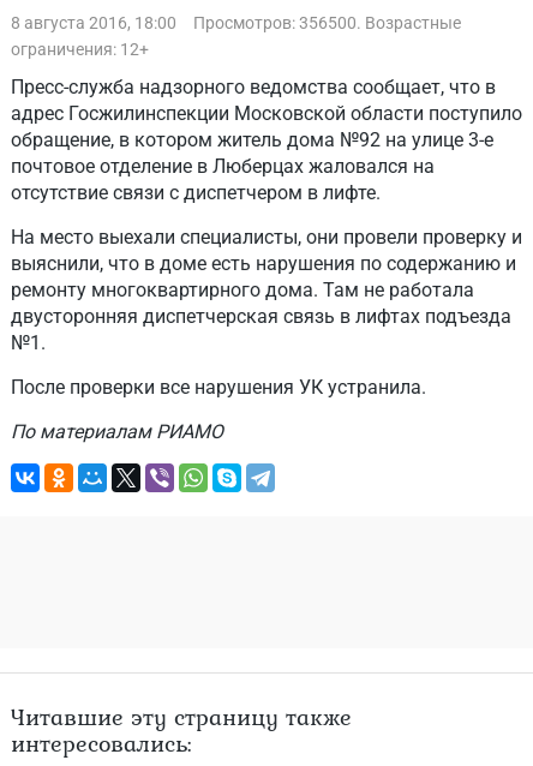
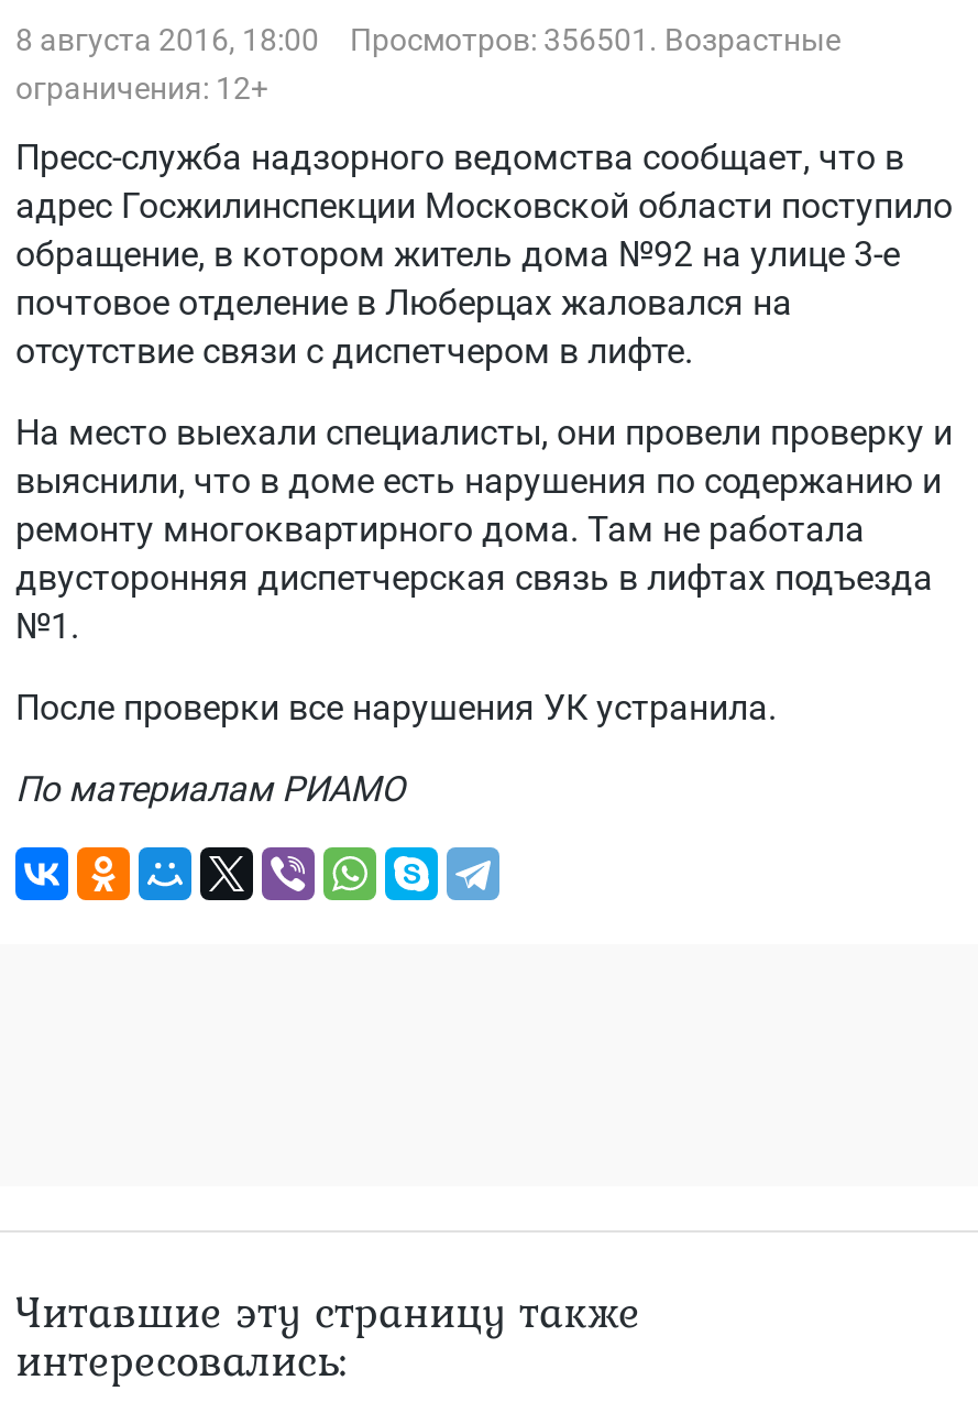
[193,13,461,32] Просмотров: 356500. Возрастные -> [350,22,840,57] Просмотров: 356501. Возрастные

